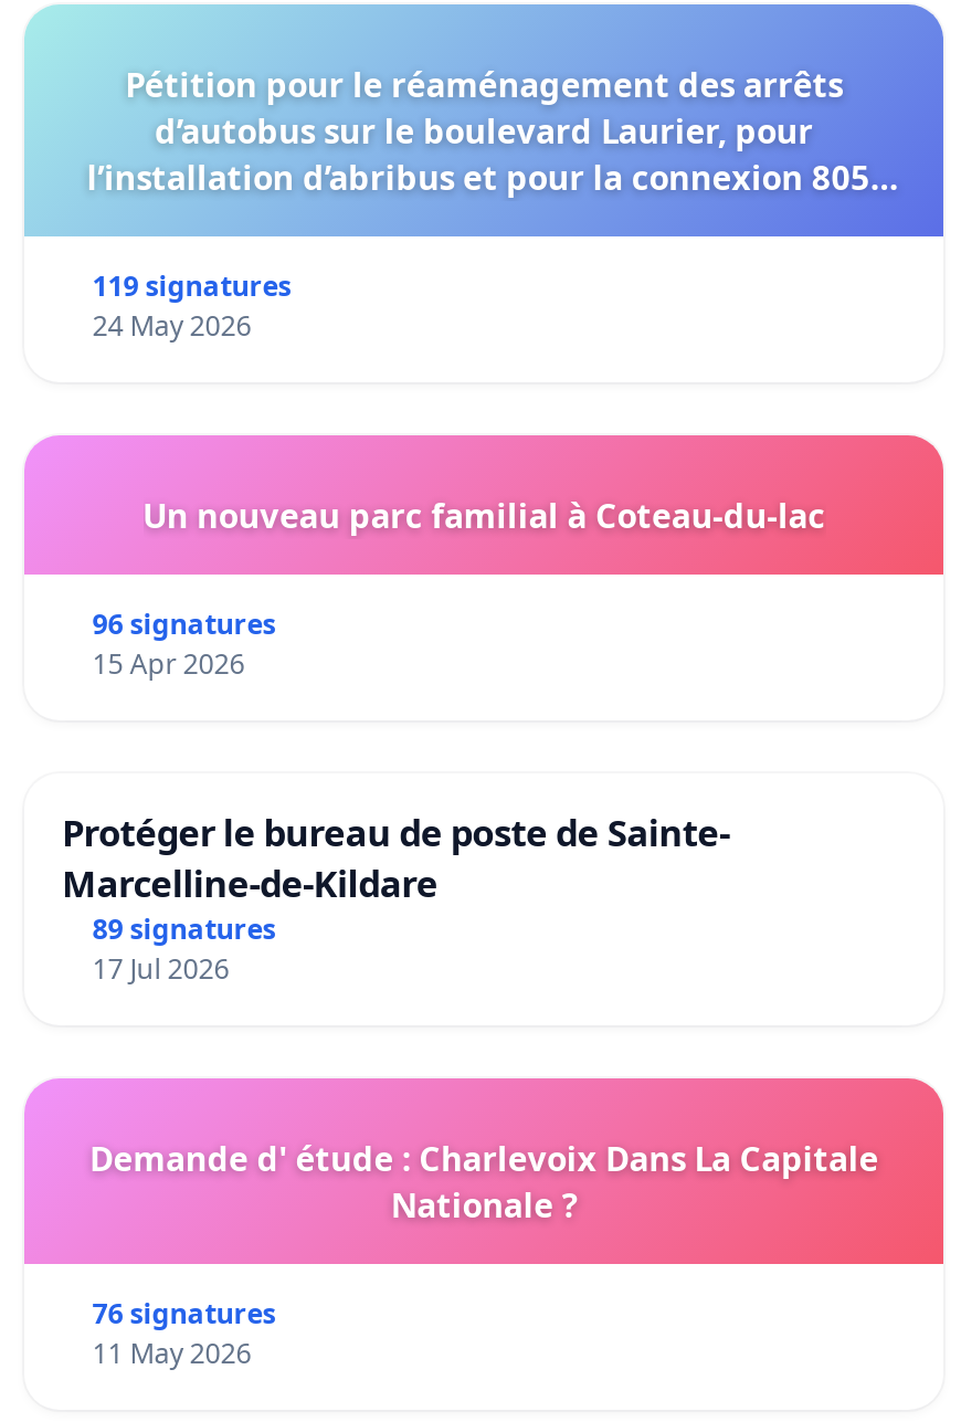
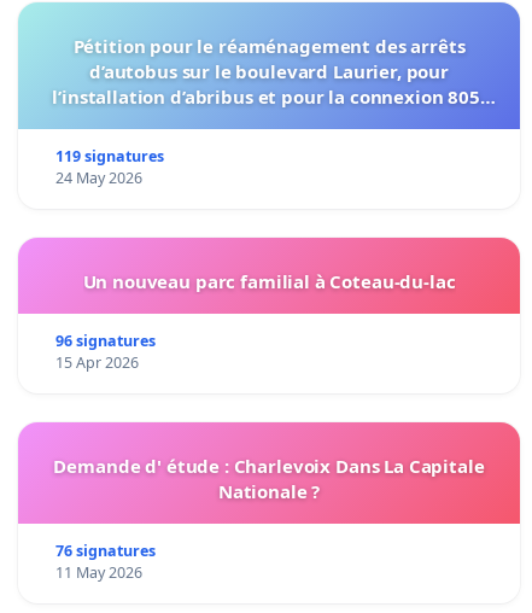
[62,807,729,988] Protéger le bureau de poste de Sainte- | Marcelline-de-Kildare | 89 signatures | 17 Jul 2026 -> none

